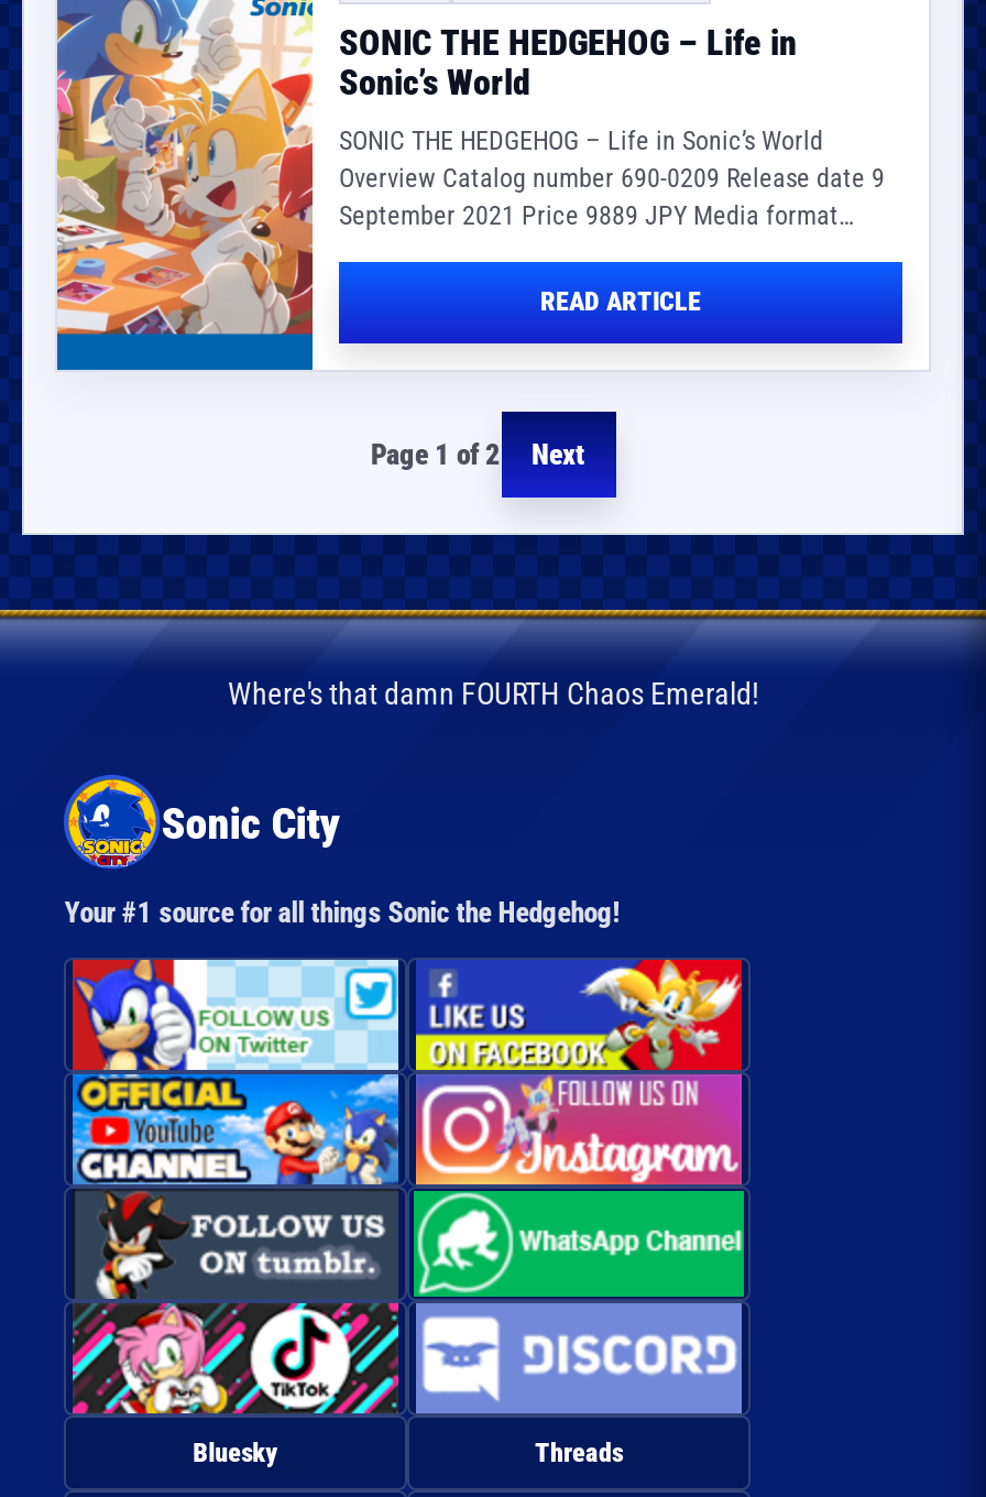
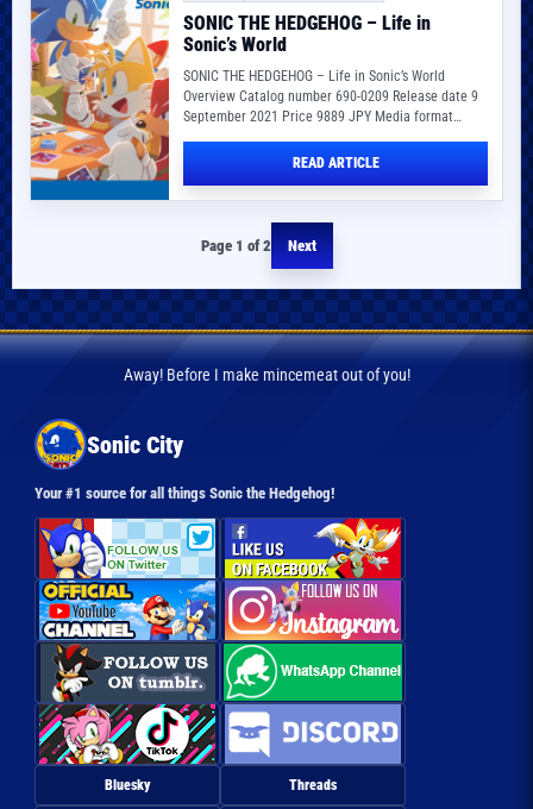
[228,675,758,710] Where's that damn FOURTH Chaos Emerald! -> [123,365,410,384] Away! Before I make mincemeat out of you!

